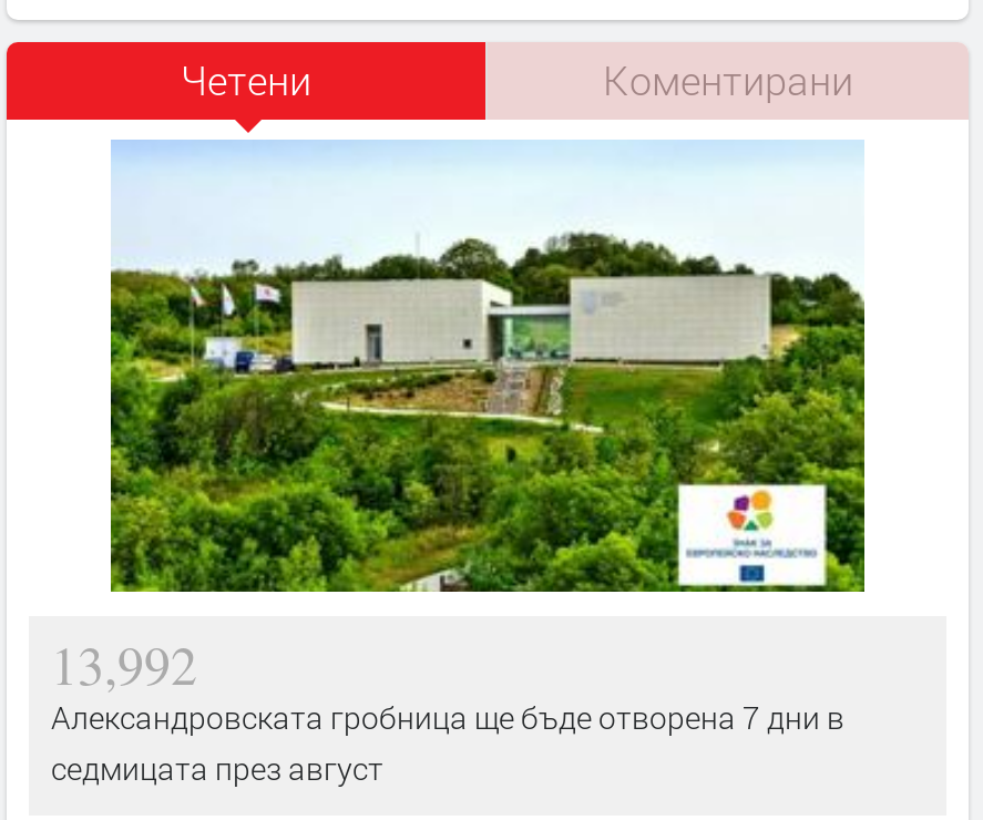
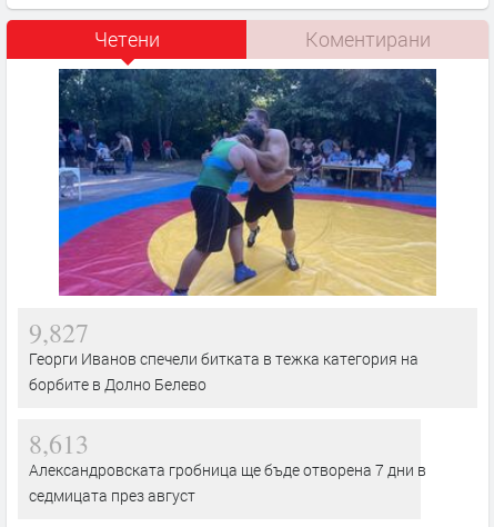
[51,140,867,700] [image] | 13,992 -> [29,68,437,461] [image] | 9,827 | Георги Иванов спечели битката в тежка категория на | борбите в Долно Белево | 8,613

